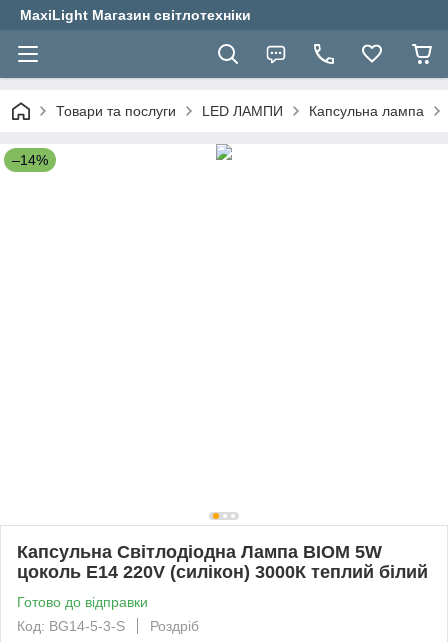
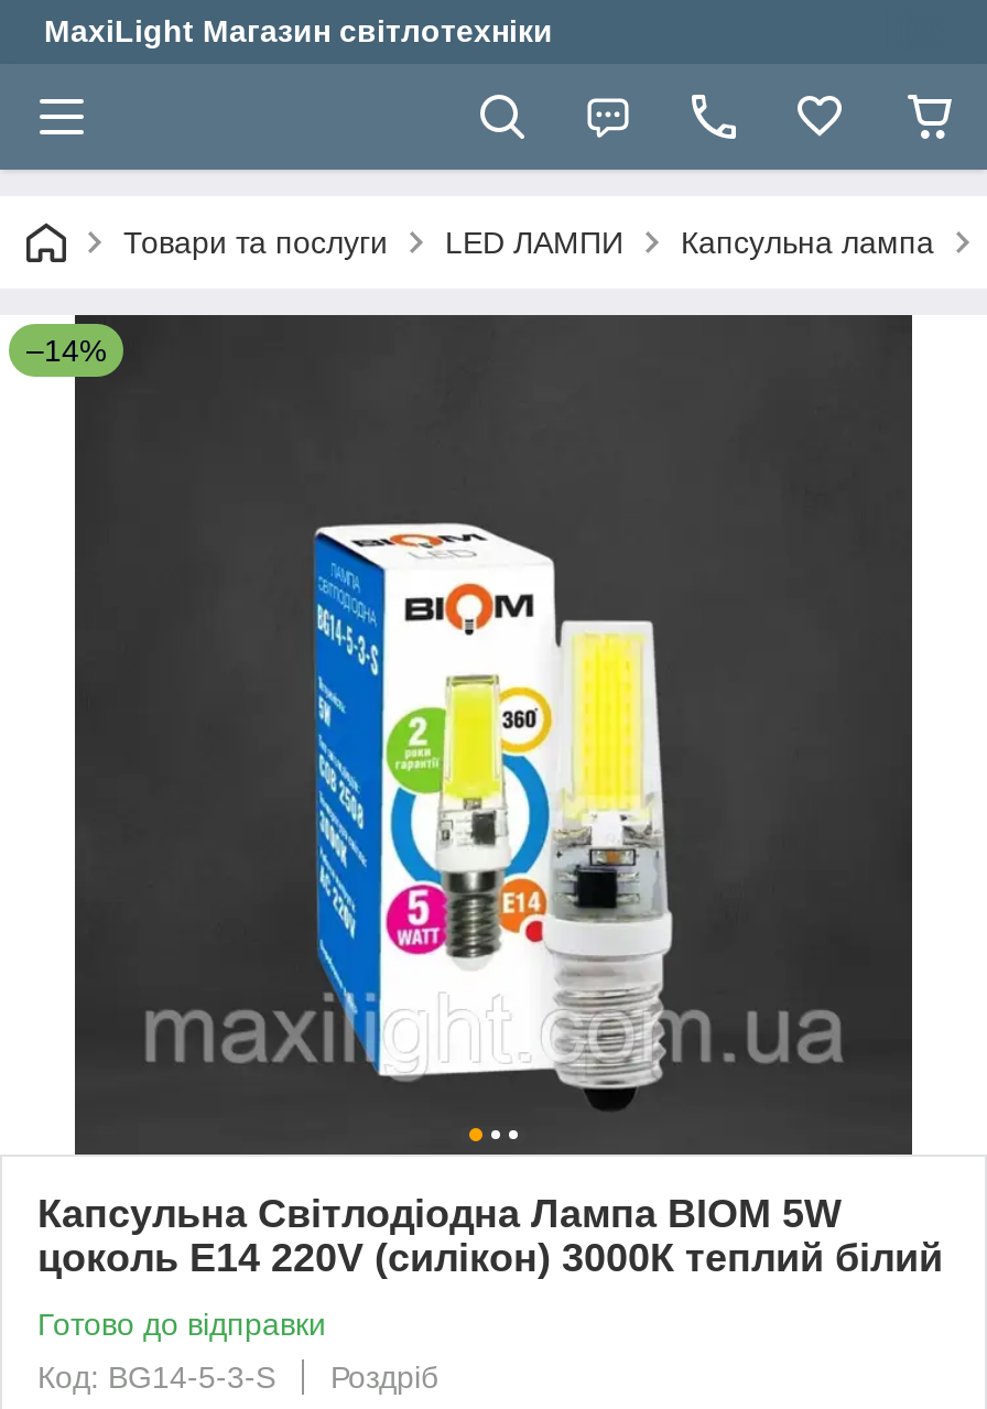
none -> [73,313,914,1157] [image]

